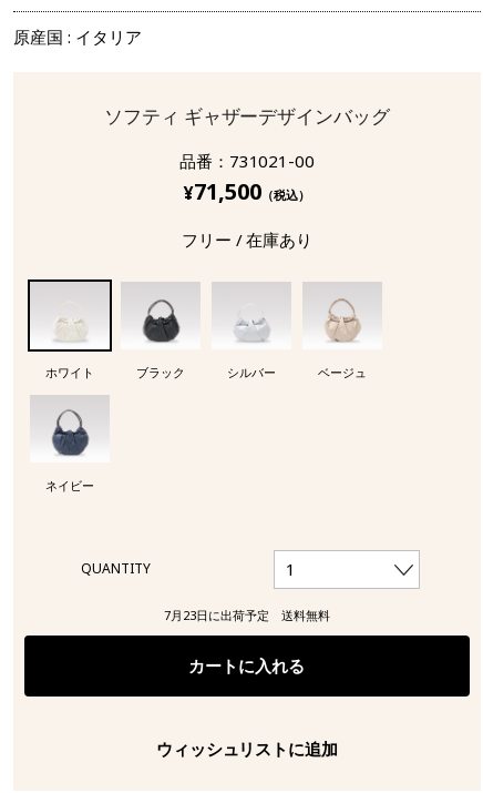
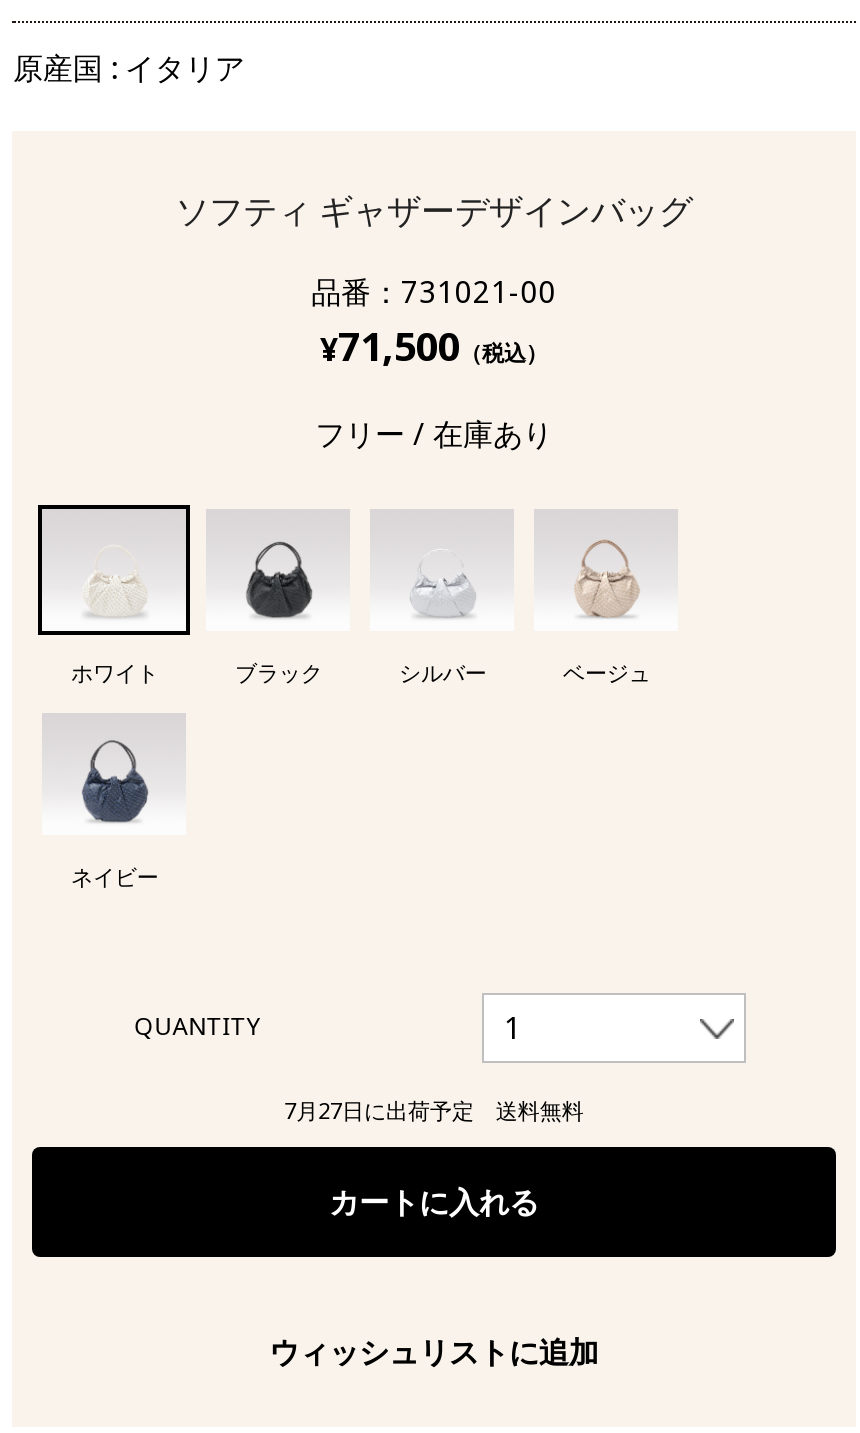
[164,607,330,623] 7月23日に出荷予定 送料無料 -> [284,1095,584,1125] 7月27日に出荷予定 送料無料

